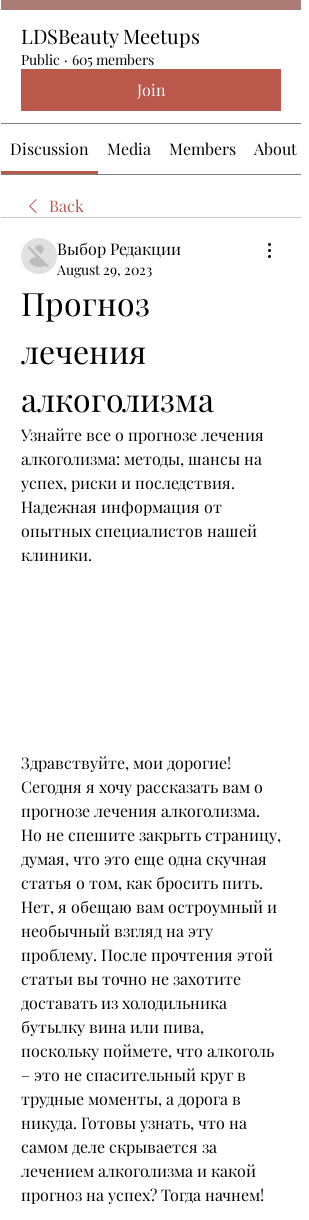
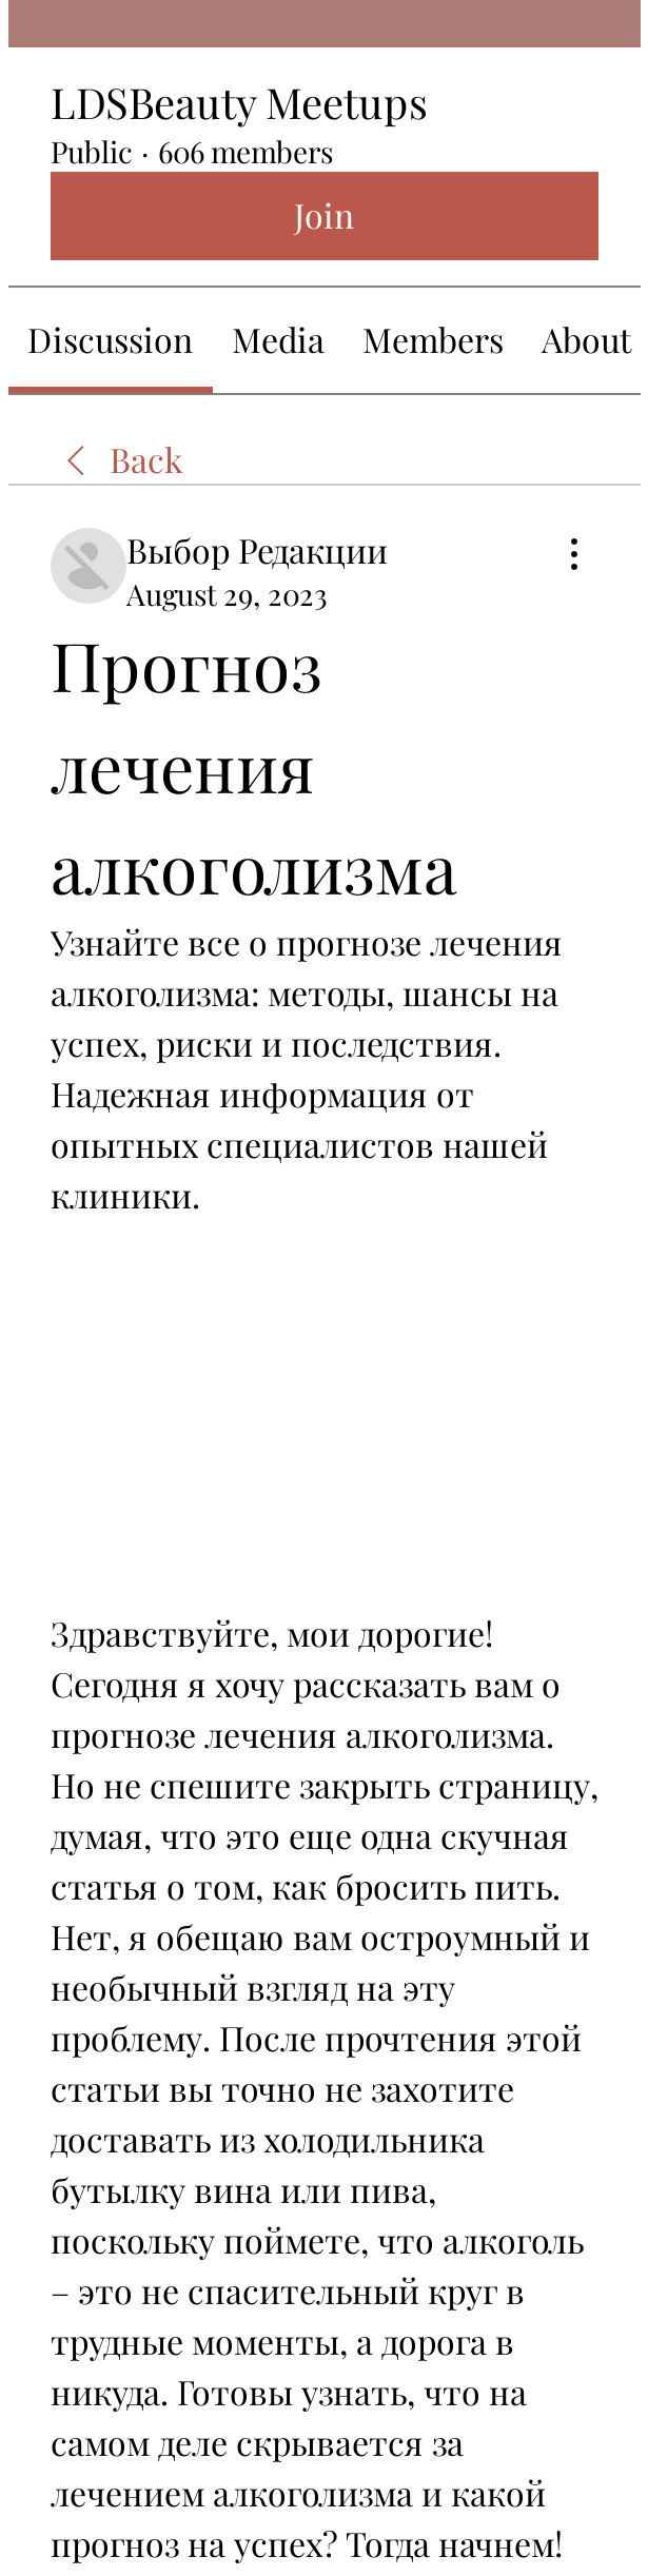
[21,50,154,69] Public · 605 members -> [51,132,333,172] Public · 606 members

